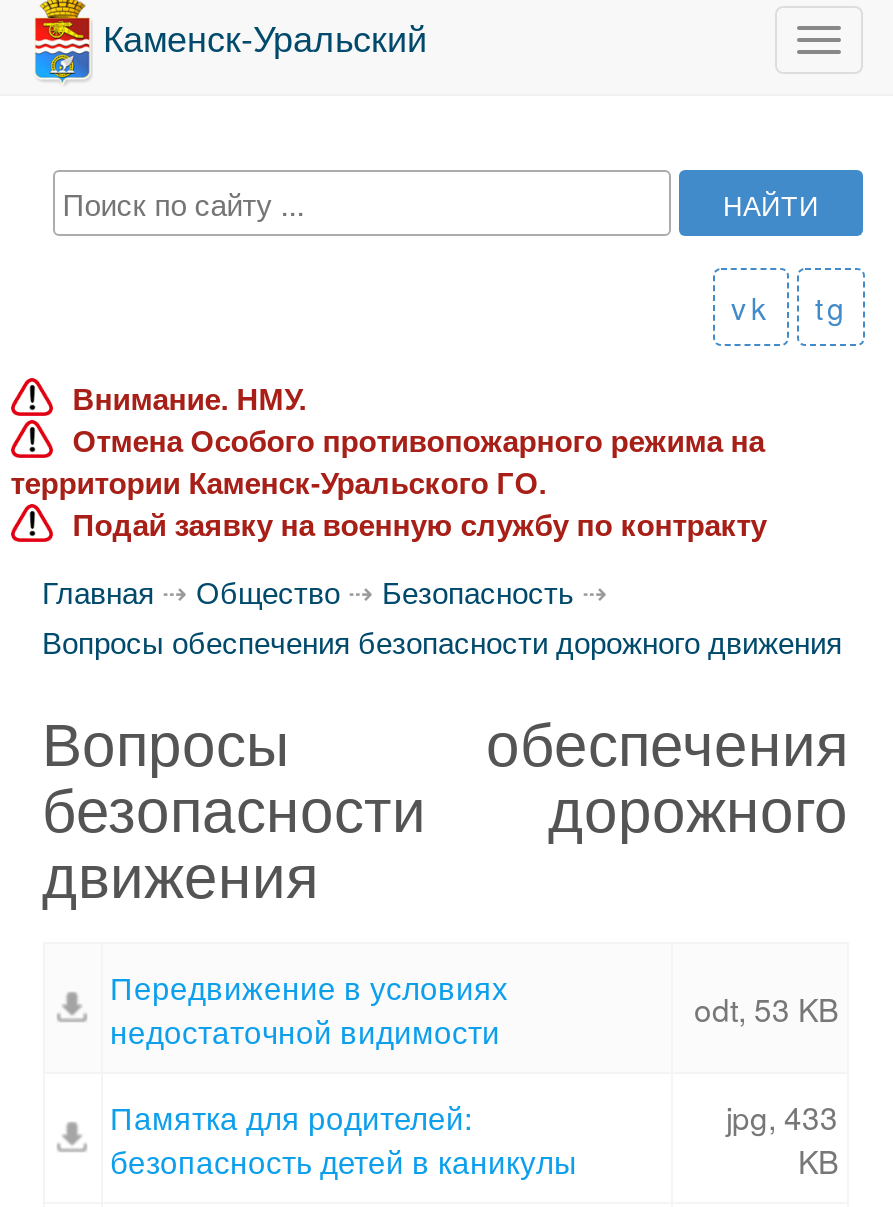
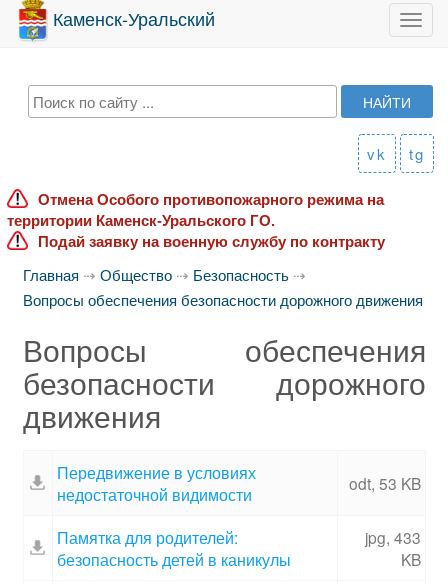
[72,382,306,416] Внимание. НМУ. -> none

